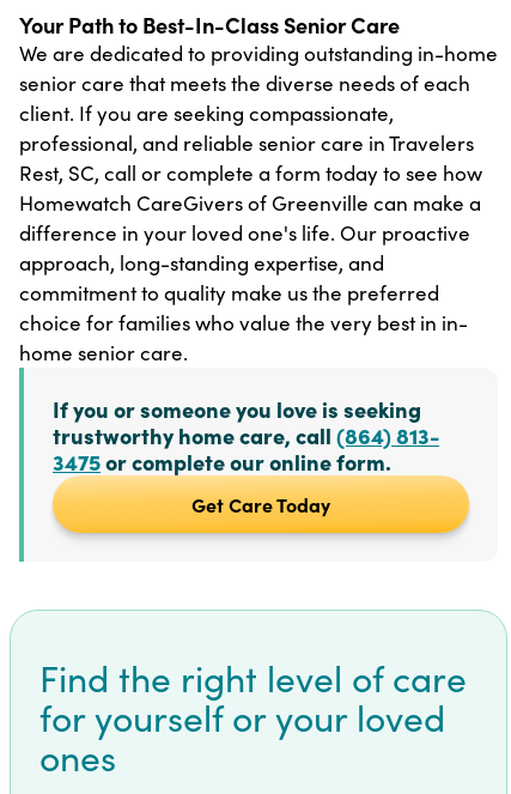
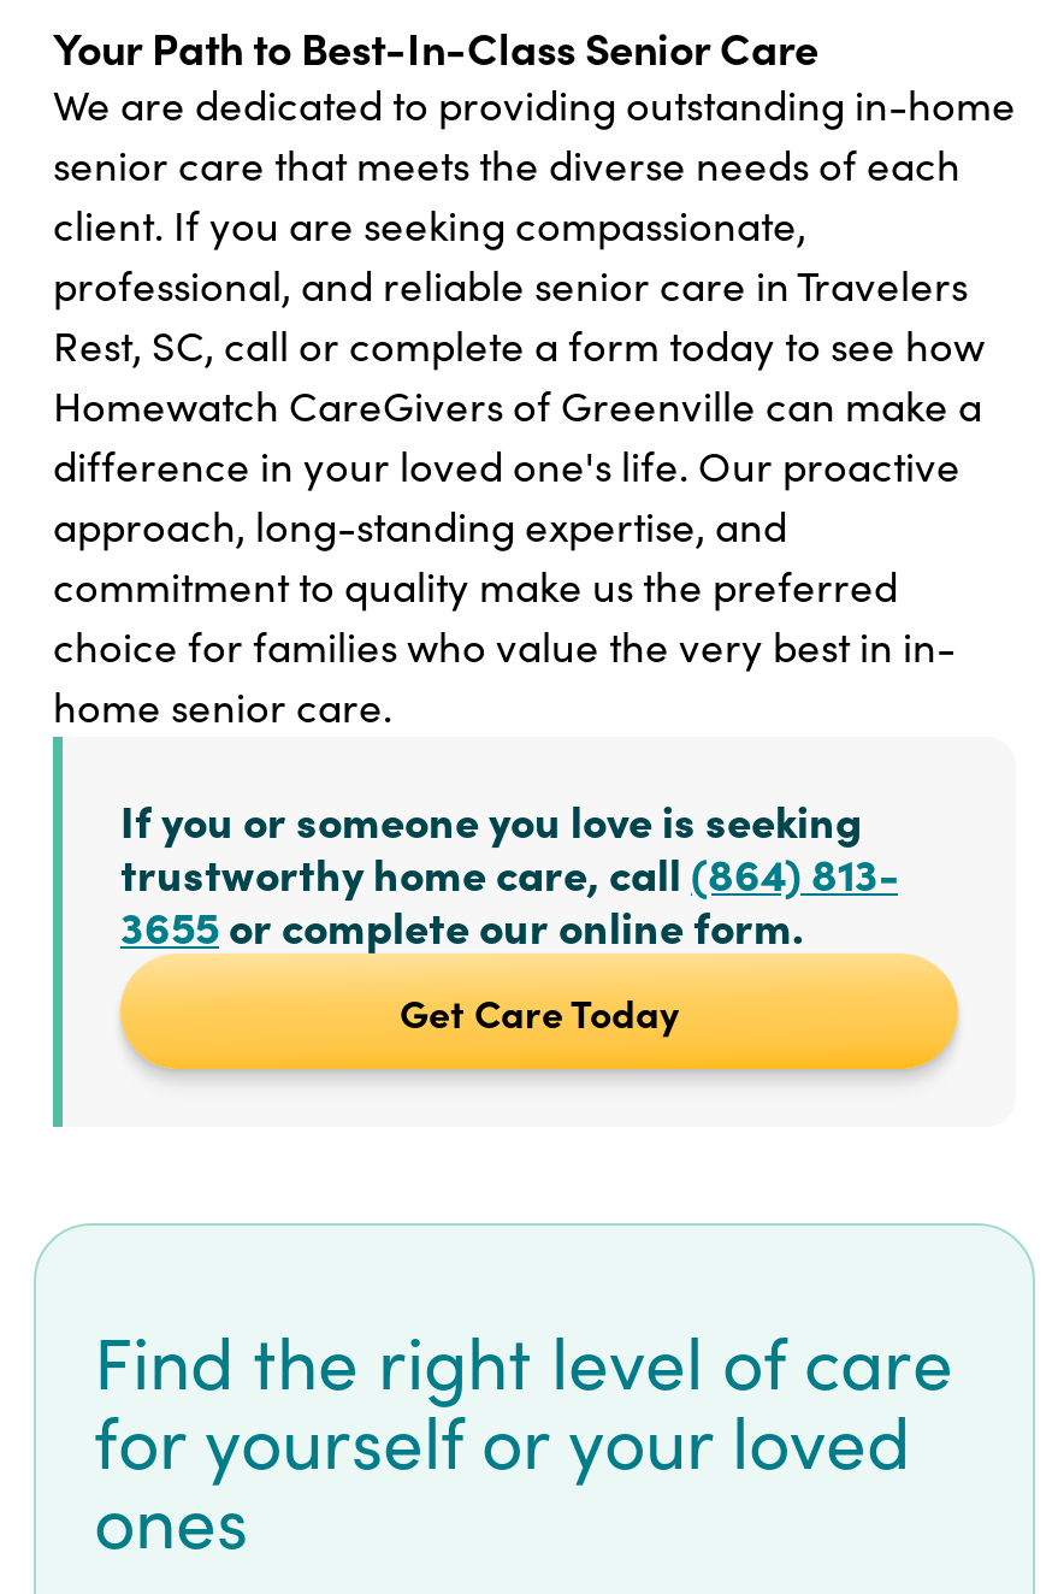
[53,447,391,477] 3475 or complete our online form. -> [120,896,804,956] 3655 or complete our online form.

